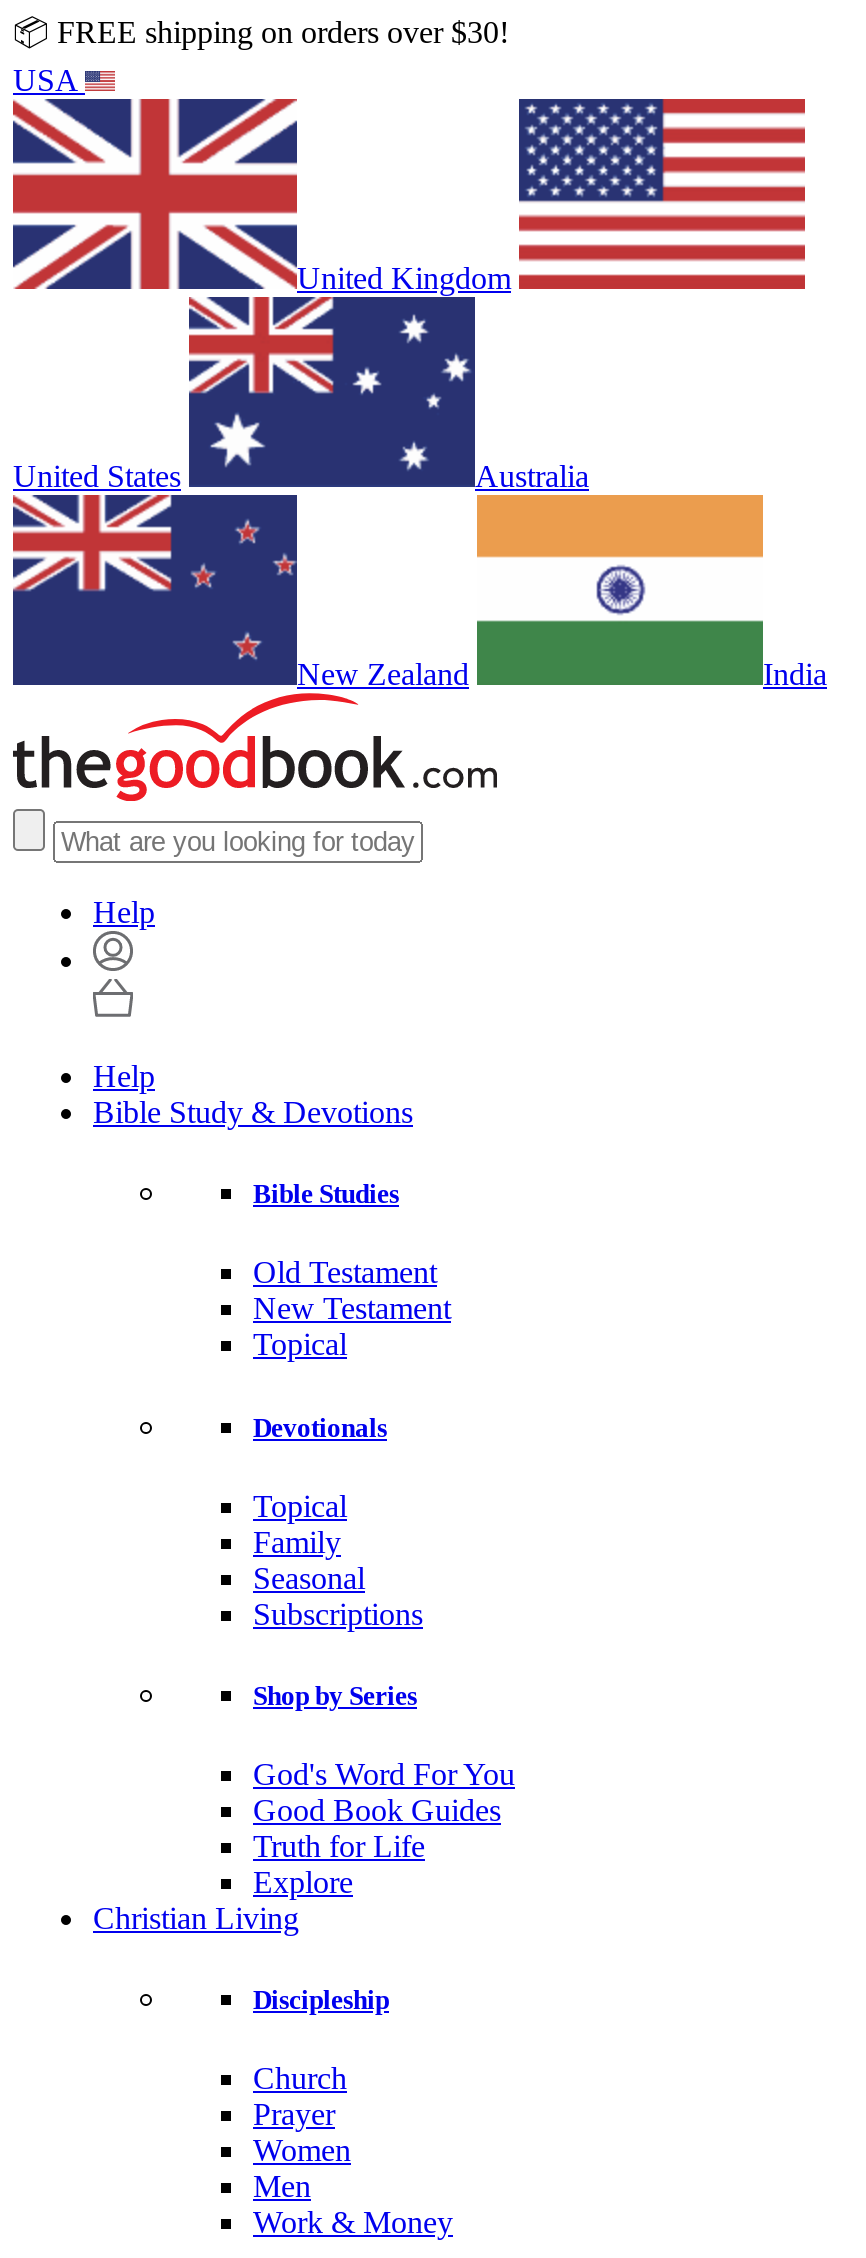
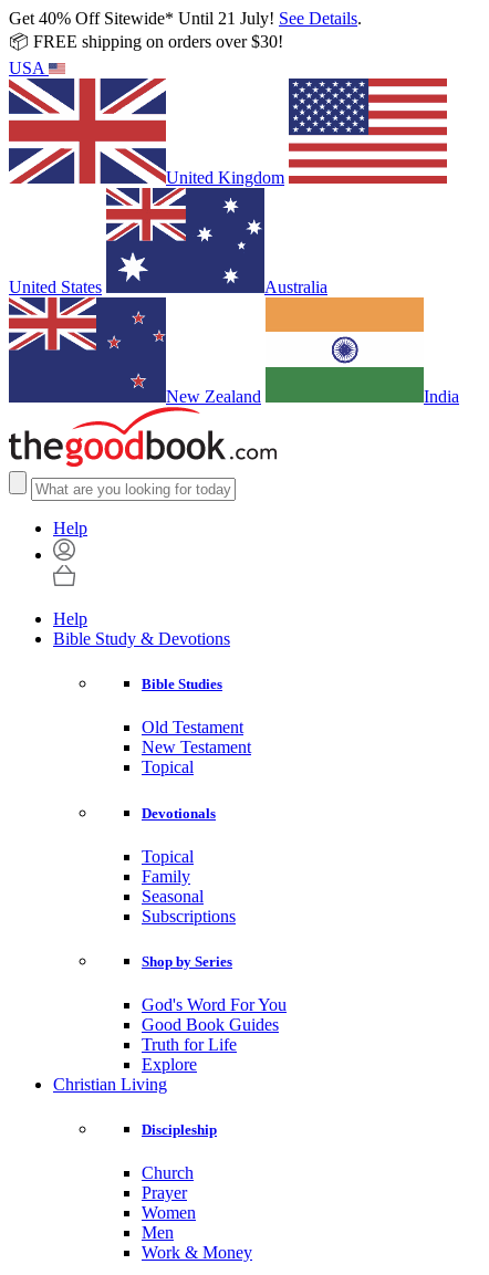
none -> [9,9,362,28] Get 40% Off Sitewide* Until 21 July! See Details.

